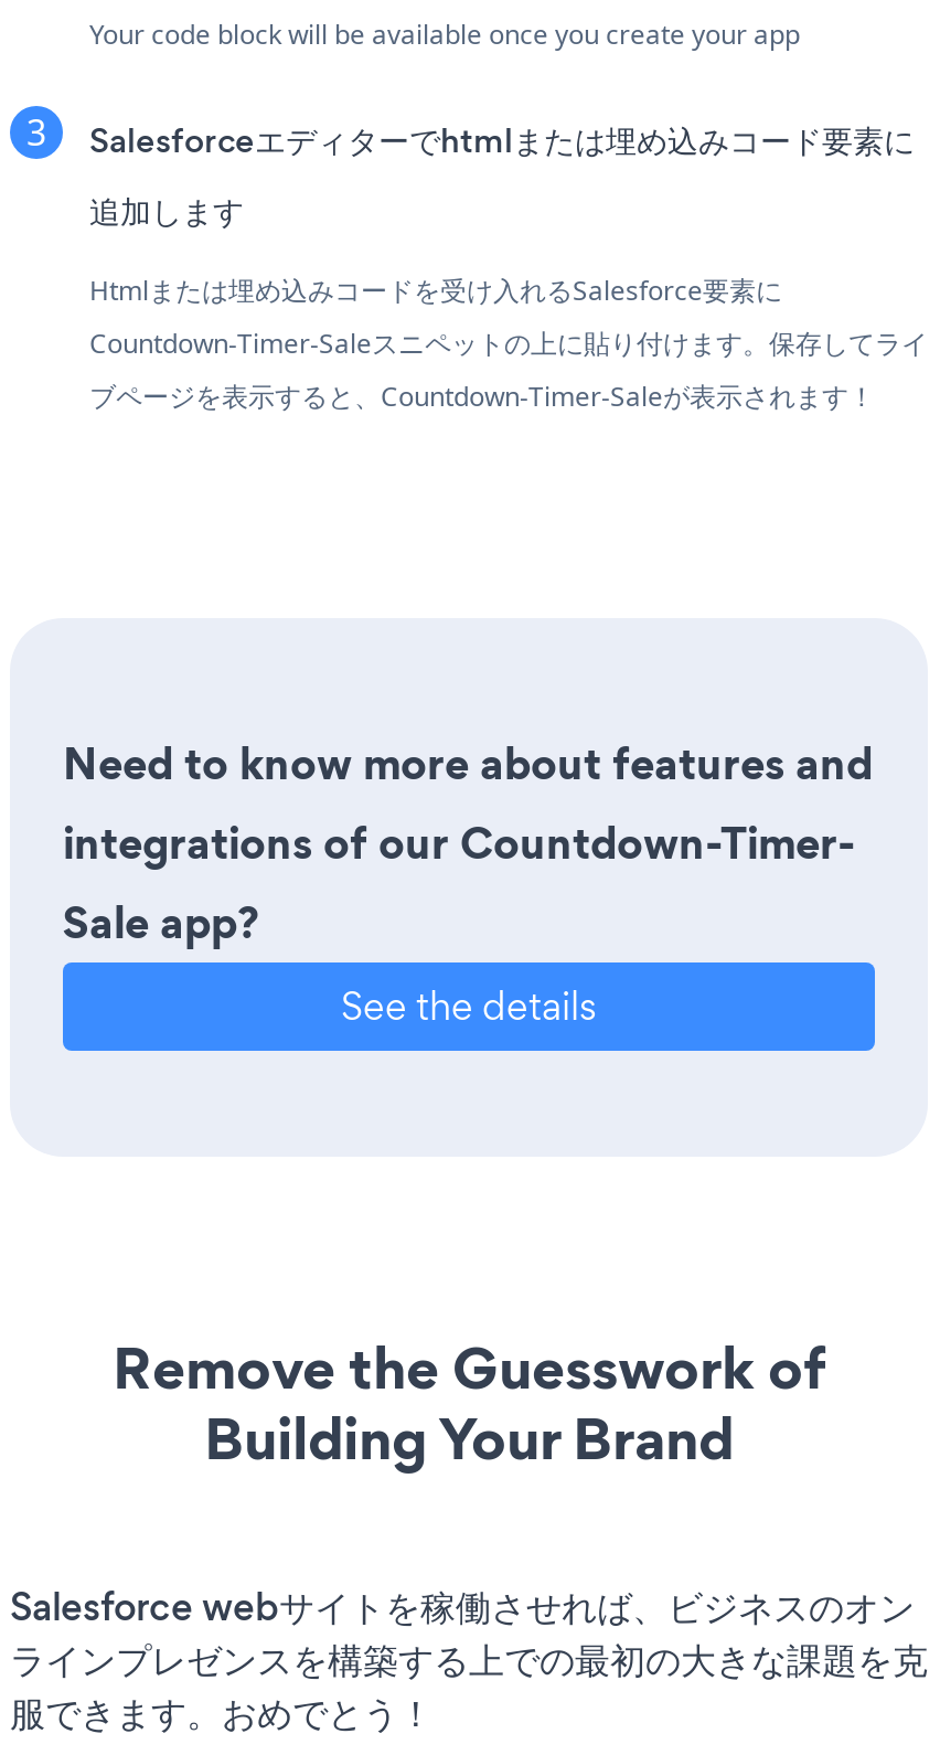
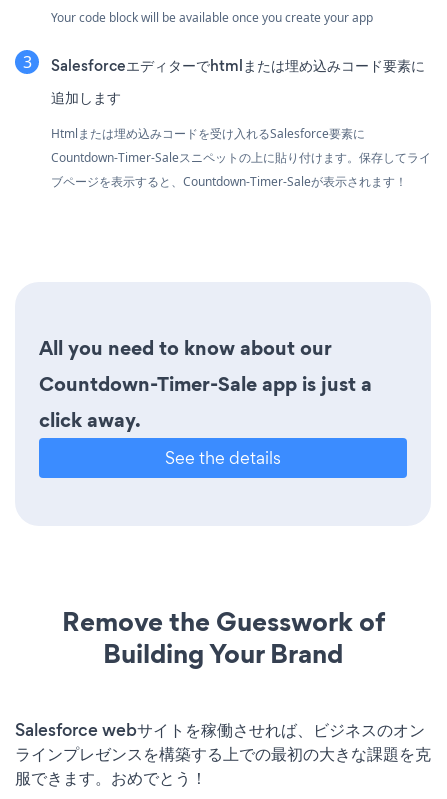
[63,733,873,953] Need to know more about features and | integrations of our Countdown-Timer- | Sale app? -> [39,334,372,434] All you need to know about our | Countdown-Timer-Sale app is just a | click away.

